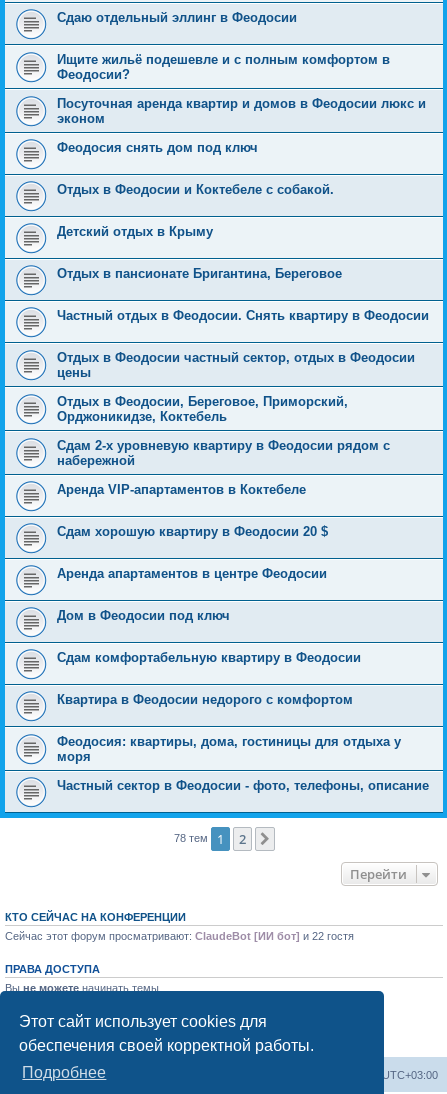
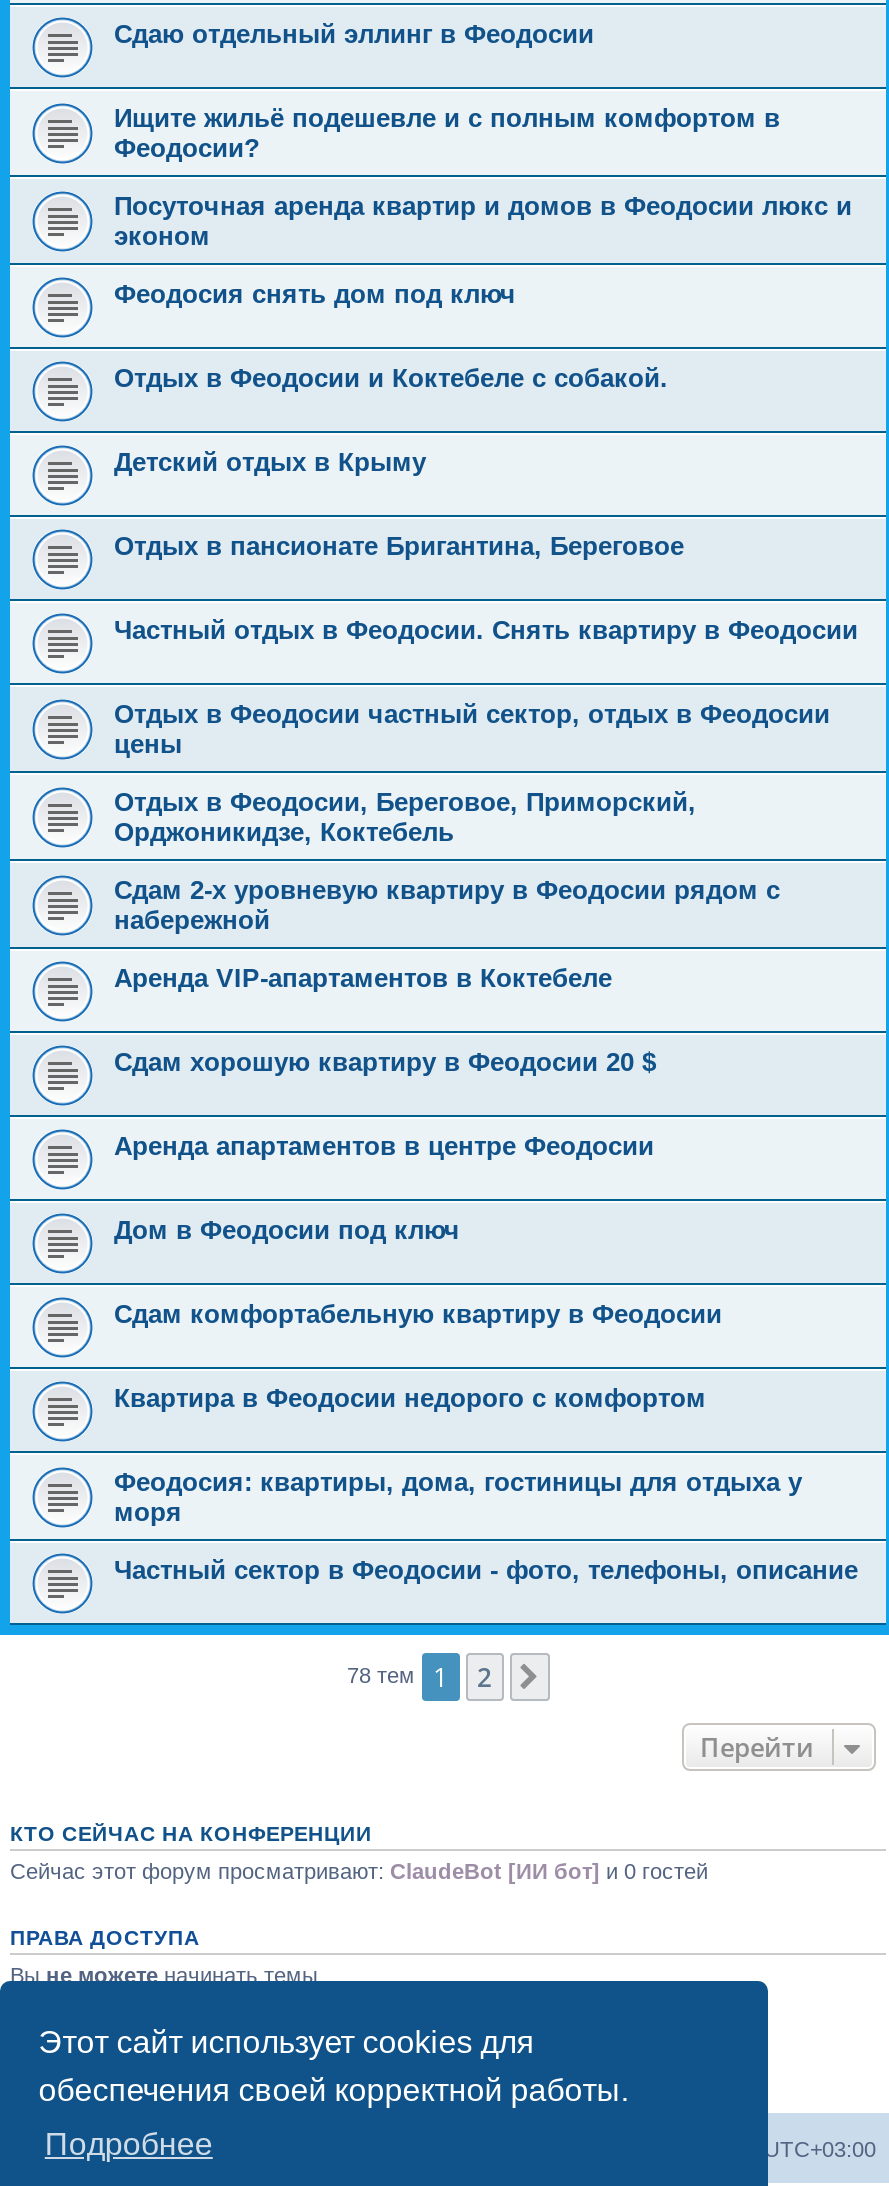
[5,930,354,942] Сейчас этот форум просматривают: ClaudeBot [ИИ бот] и 22 гостя -> [10,1859,708,1883] Сейчас этот форум просматривают: ClaudeBot [ИИ бот] и 0 гостей

